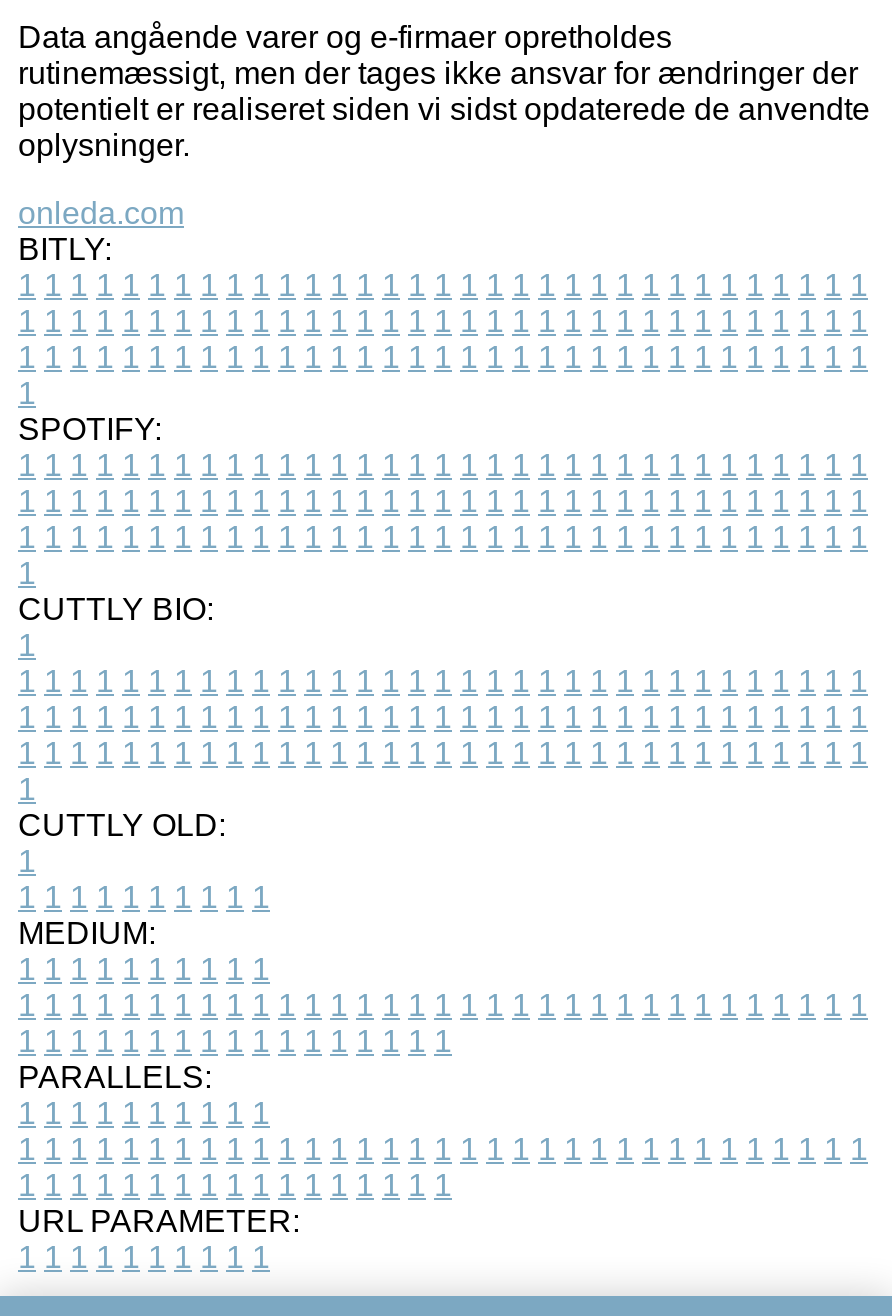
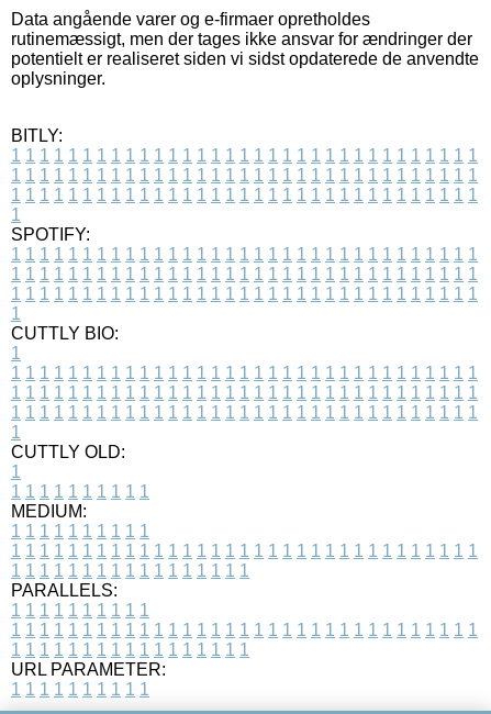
[18,196,184,230] onleda.com -> none

